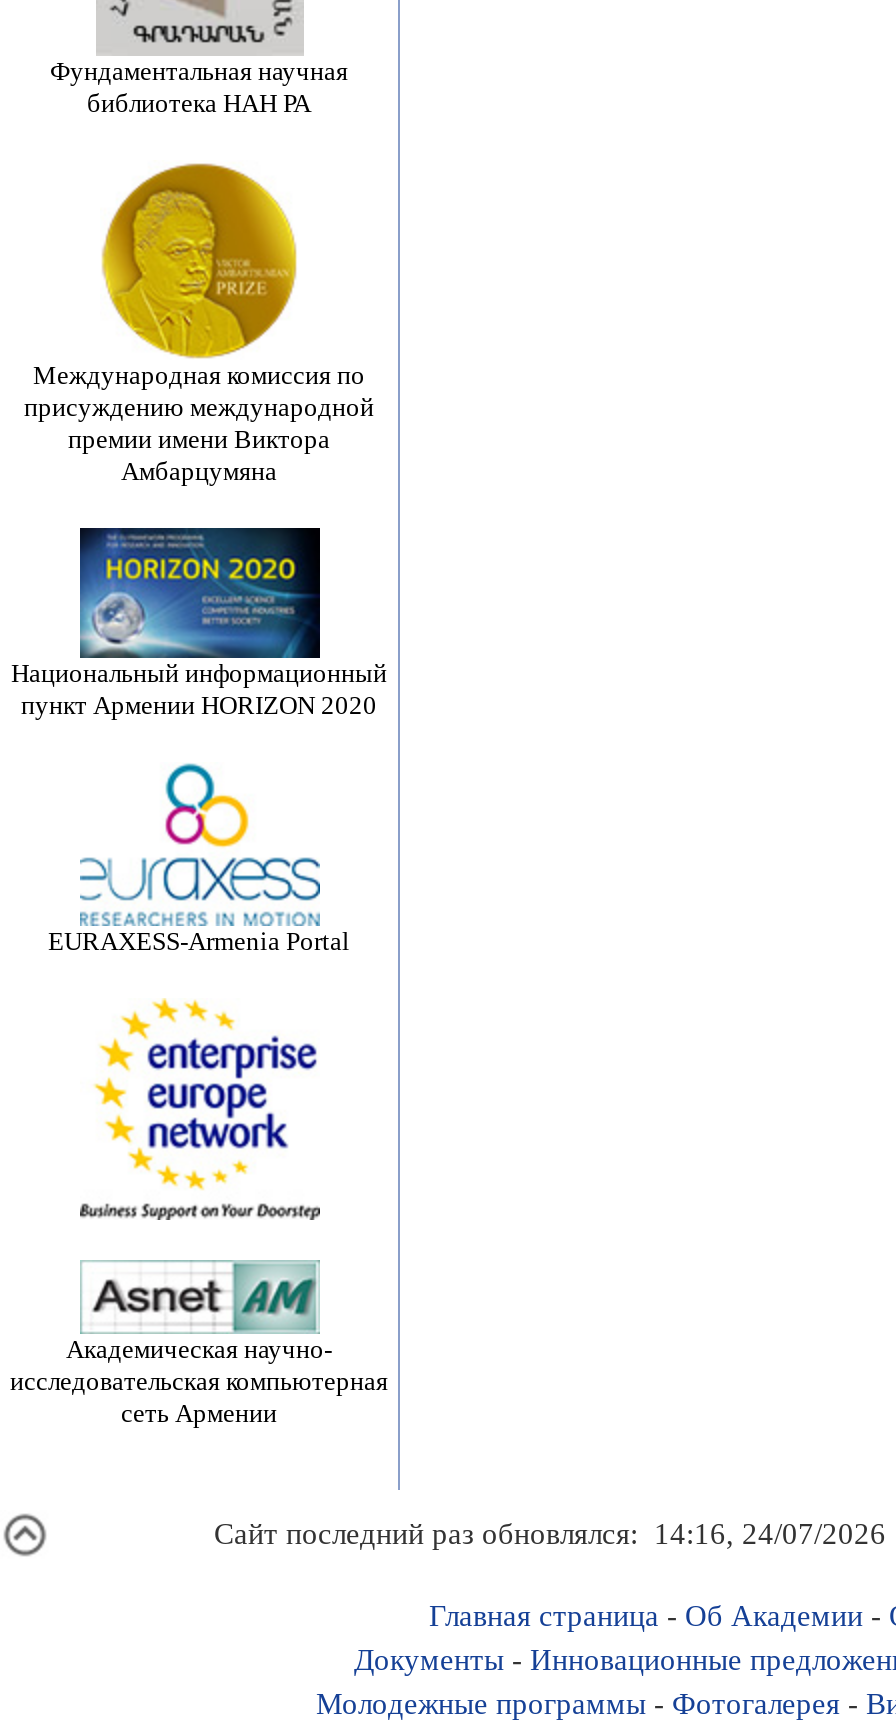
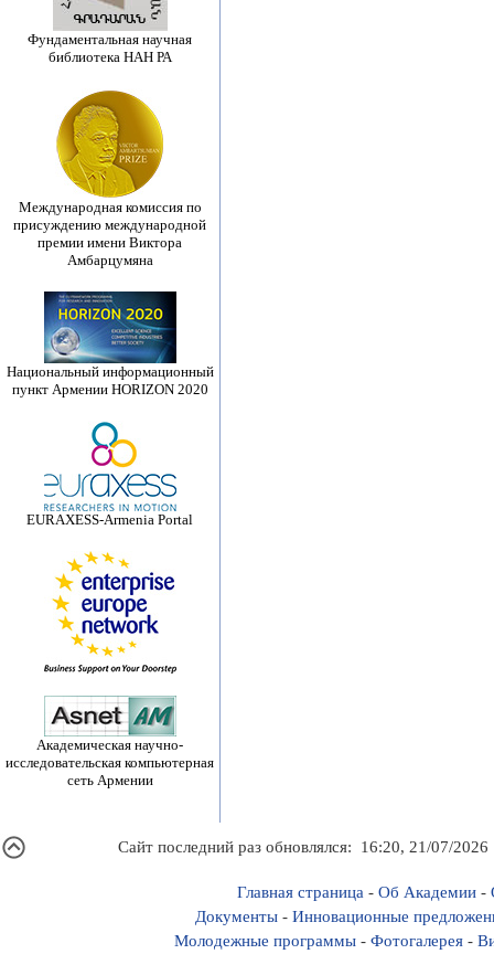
[214,1518,886,1550] Сайт последний раз обновлялся: 14:16, 24/07/2026 -> [118,838,488,856] Сайт последний раз обновлялся: 16:20, 21/07/2026

